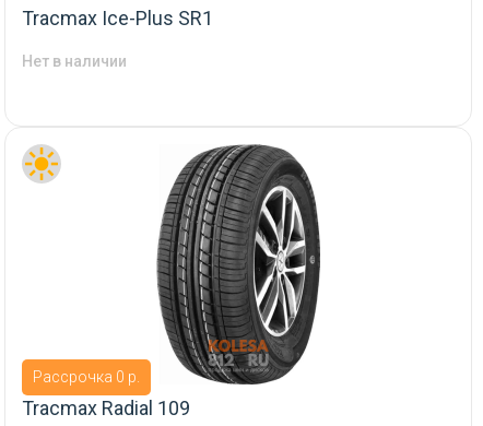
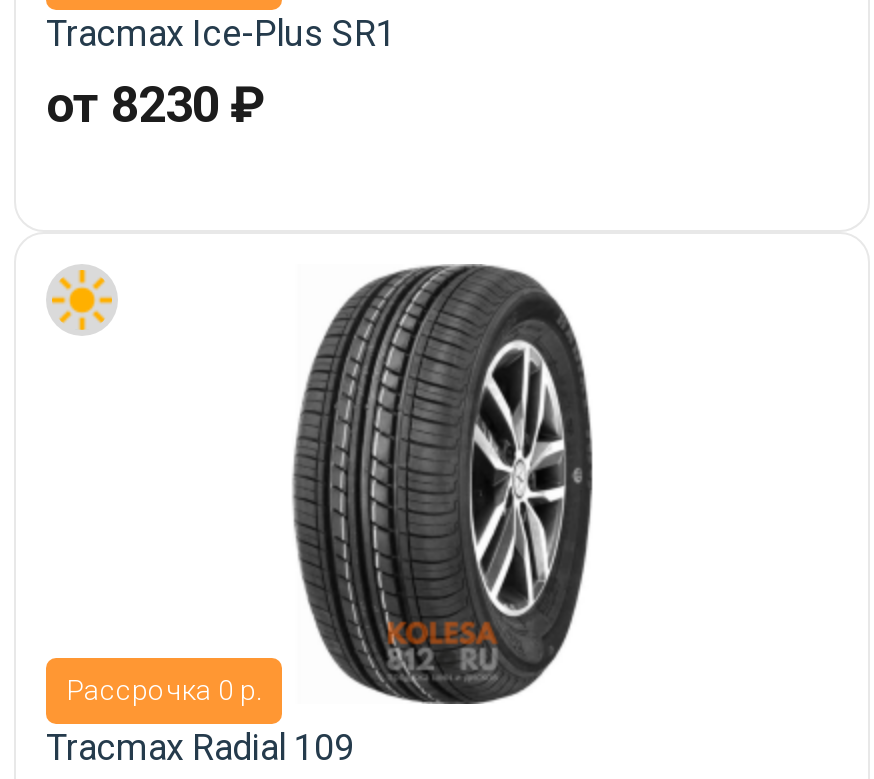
[22,52,127,70] Нет в наличии -> [46,76,265,134] от 8230 ₽

